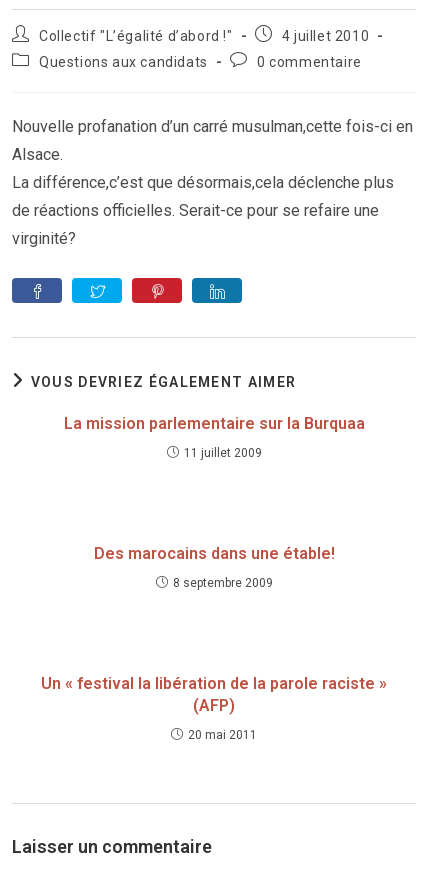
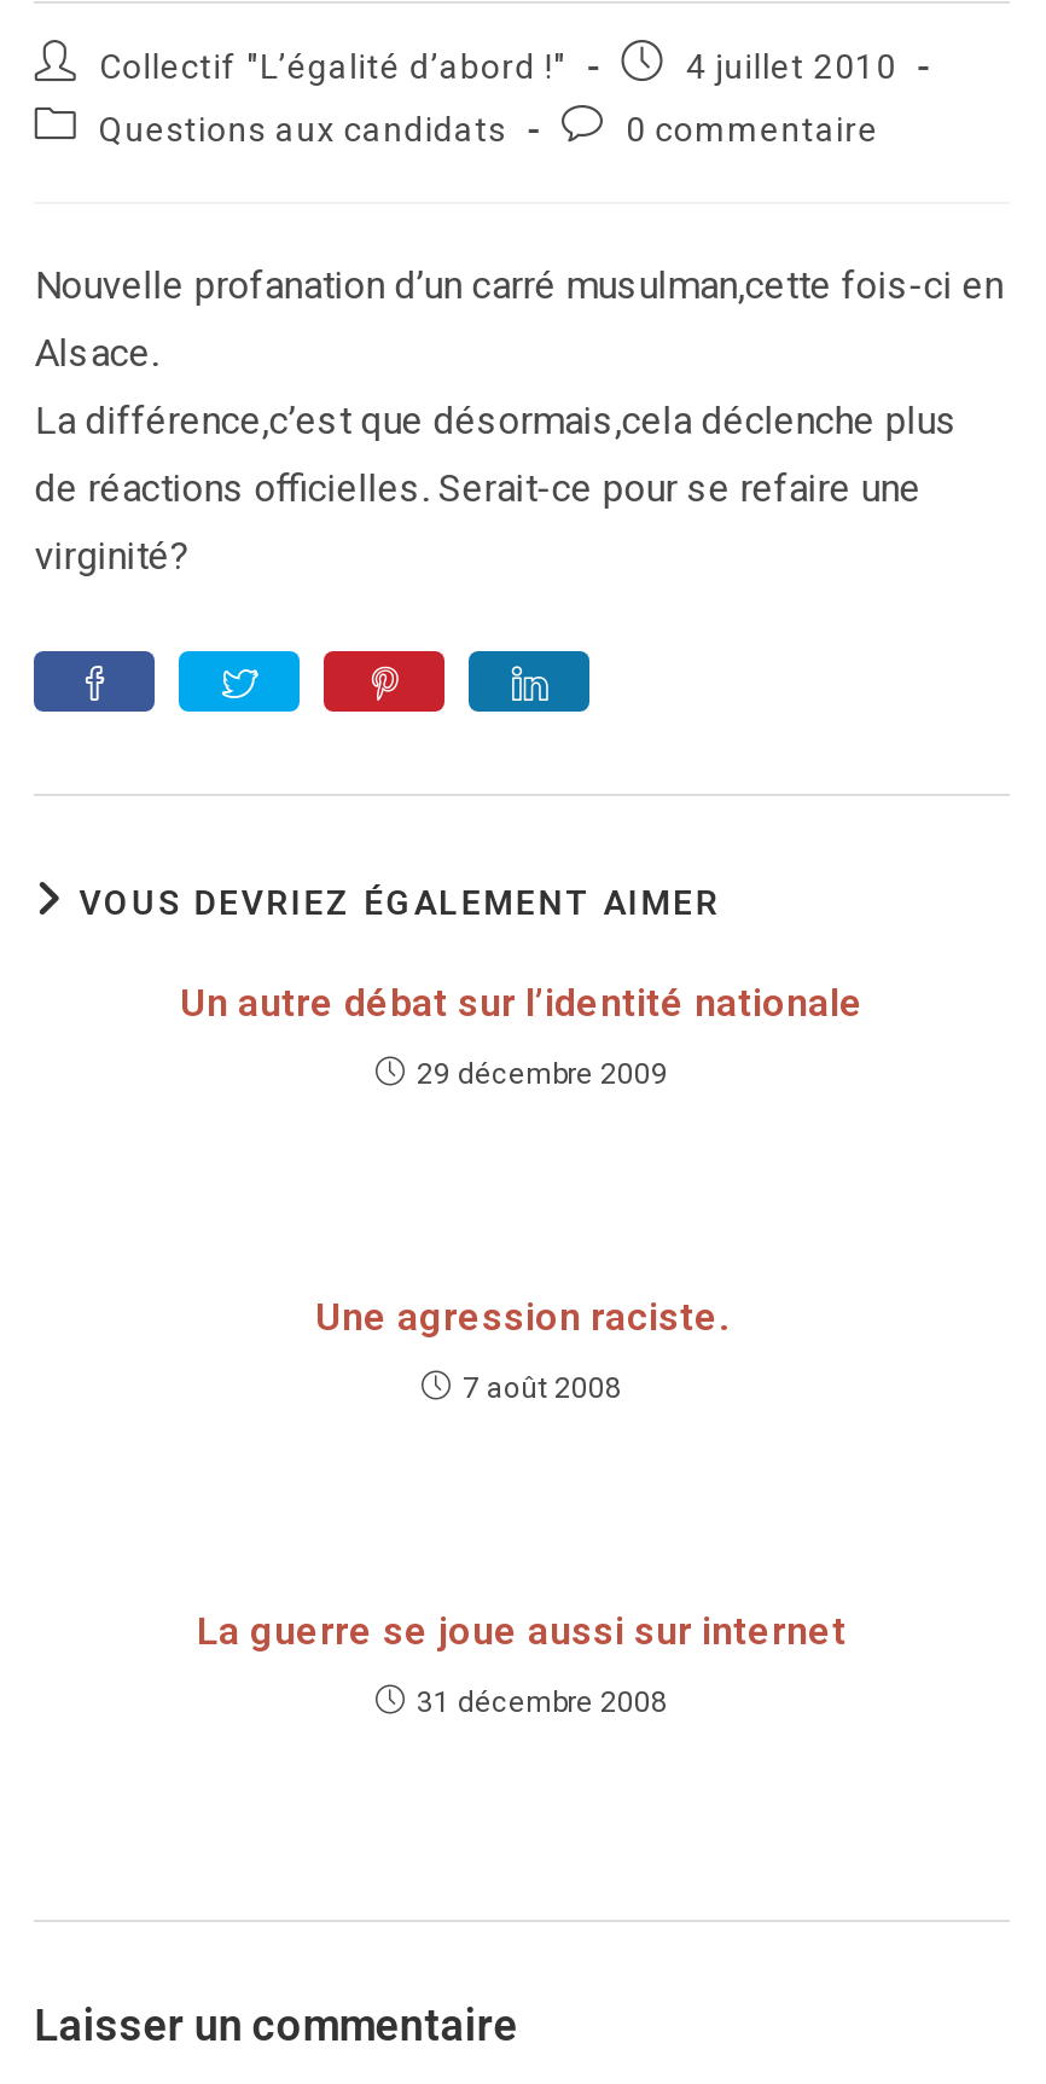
[63,414,364,433] La mission parlementaire sur la Burquaa -> [180,980,864,1026] Un autre débat sur l’identité nationale
[183,446,261,460] 11 juillet 2009 -> [417,1057,668,1091] 29 décembre 2009
[93,544,334,563] Des marocains dans une étable! -> [315,1294,728,1340] Une agression raciste.
[172,576,272,590] 8 septembre 2009 -> [463,1371,622,1405] 7 août 2008
[41,674,387,715] Un « festival la libération de la parole raciste » | (AFP) -> [197,1608,847,1654] La guerre se joue aussi sur internet
[188,728,257,742] 20 mai 2011 -> [417,1685,668,1719] 31 décembre 2008

